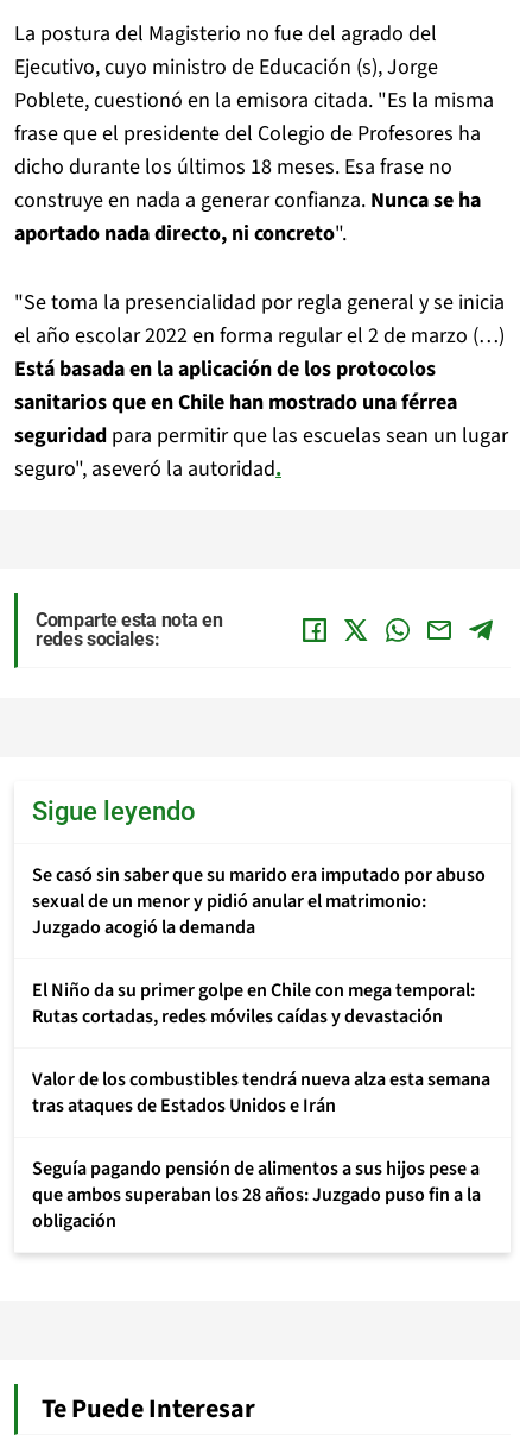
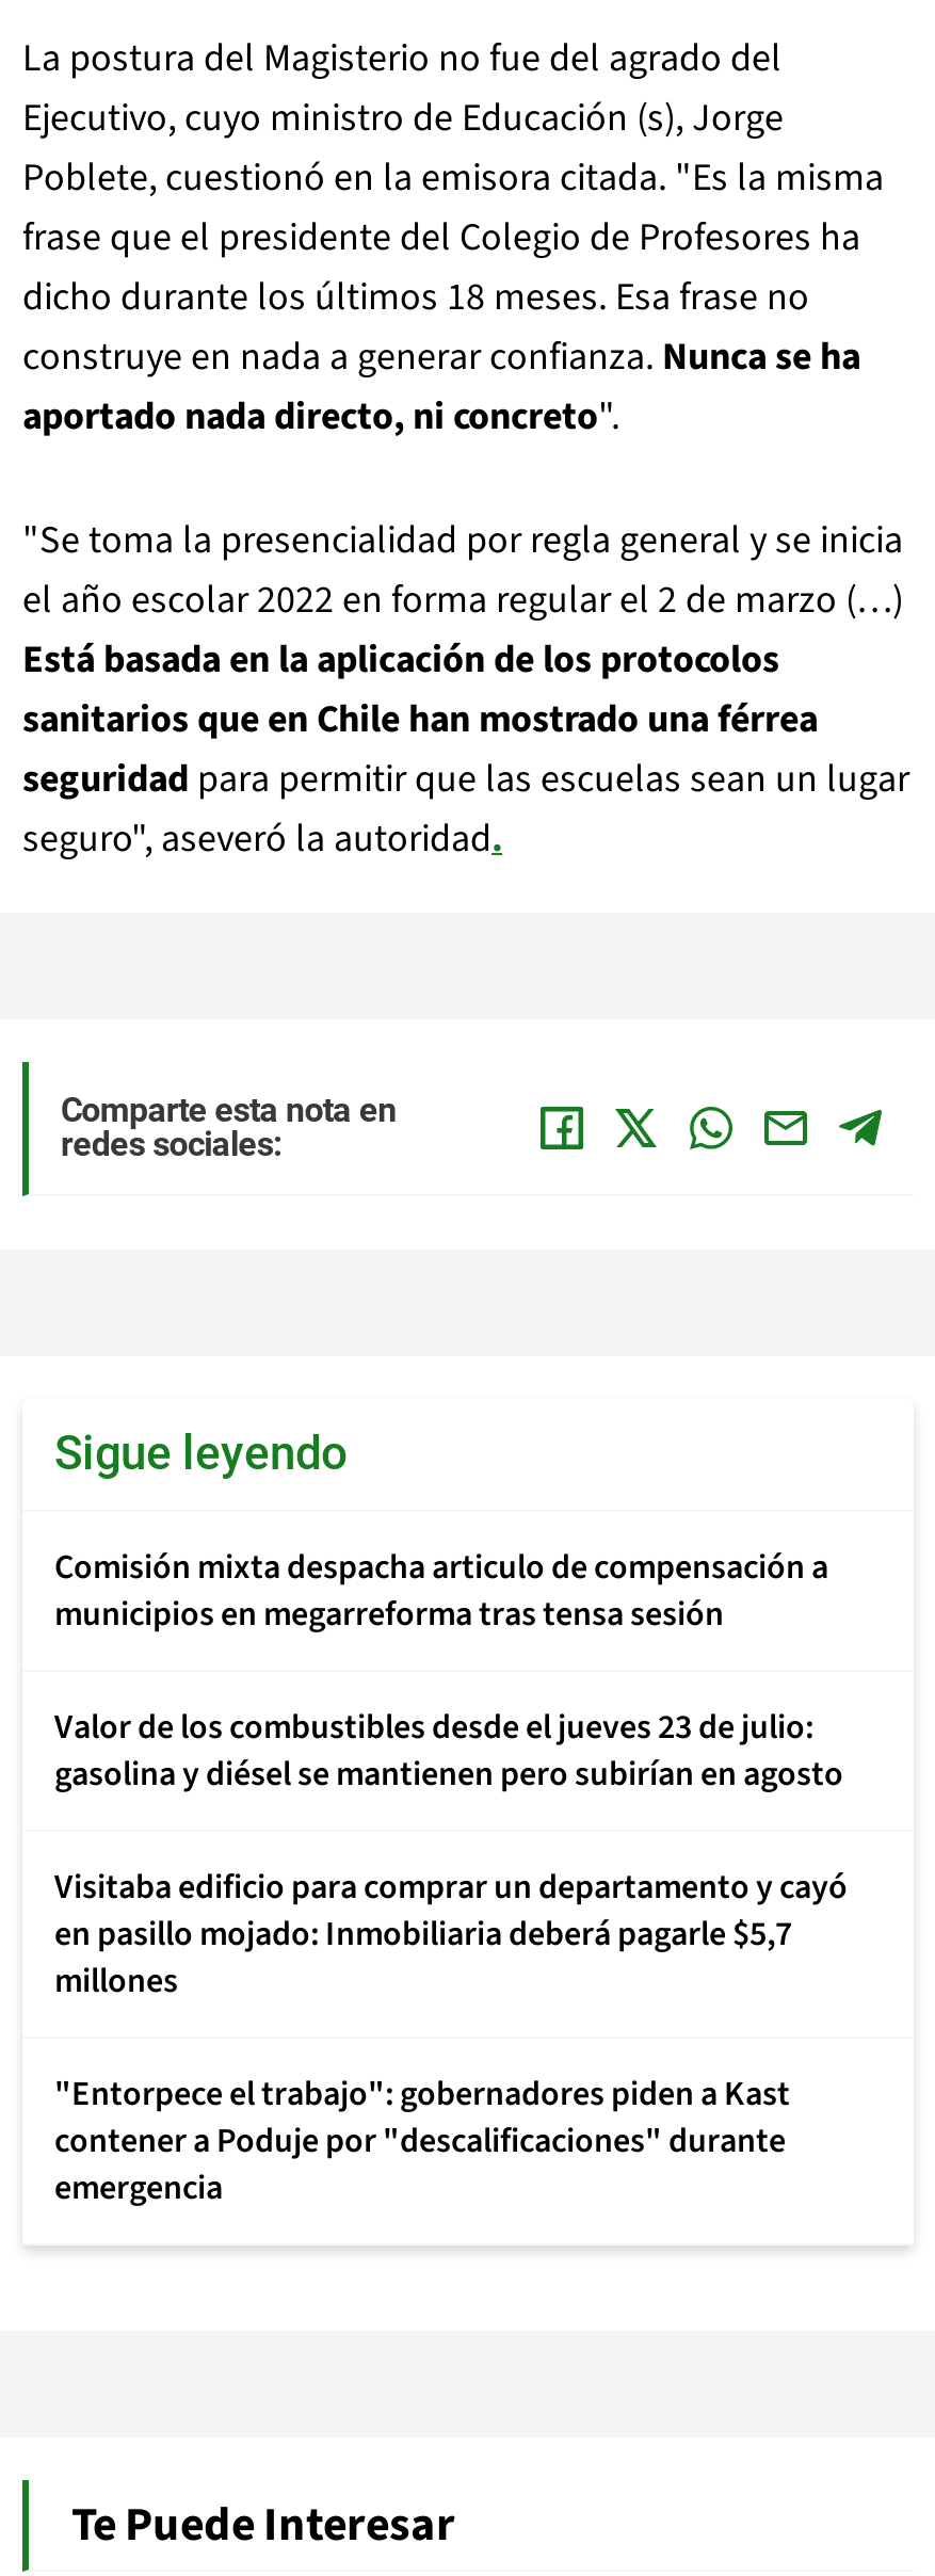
[32,862,486,940] Se casó sin saber que su marido era imputado por abuso | sexual de un menor y pidió anular el matrimonio: | Juzgado acogió la demanda -> [54,1544,828,1638] Comisión mixta despacha articulo de compensación a | municipios en megarreforma tras tensa sesión
[32,977,475,1030] El Niño da su primer golpe en Chile con mega temporal: | Rutas cortadas, redes móviles caídas y devastación -> [54,1704,843,1798] Valor de los combustibles desde el jueves 23 de julio: | gasolina y diésel se mantienen pero subirían en agosto
[32,1066,490,1119] Valor de los combustibles tendrá nueva alza esta semana | tras ataques de Estados Unidos e Irán -> [54,1864,848,2005] Visitaba edificio para comprar un departamento y cayó | en pasillo mojado: Inmobiliaria deberá pagarle $5,7 | millones
[32,1156,481,1234] Seguía pagando pensión de alimentos a sus hijos pese a | que ambos superaban los 28 años: Juzgado puso fin a la | obligación -> [54,2071,790,2211] "Entorpece el trabajo": gobernadores piden a Kast | contener a Poduje por "descalificaciones" durante | emergencia

